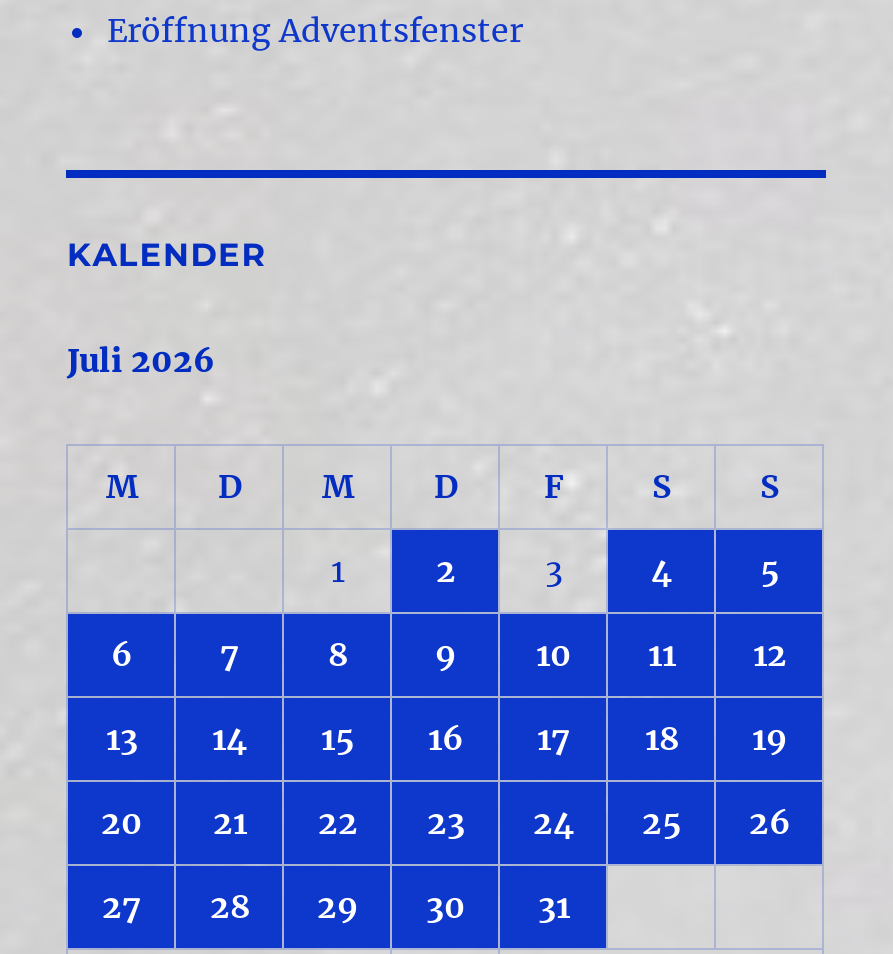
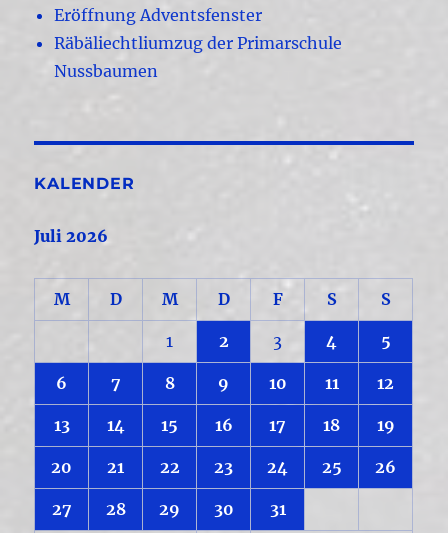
none -> [54,33,342,81] Räbäliechtliumzug der Primarschule | Nussbaumen

